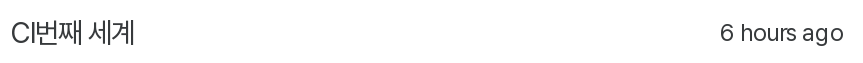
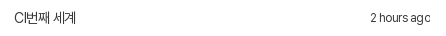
[720,20,843,48] 6 hours ago -> [369,11,430,25] 2 hours ago

